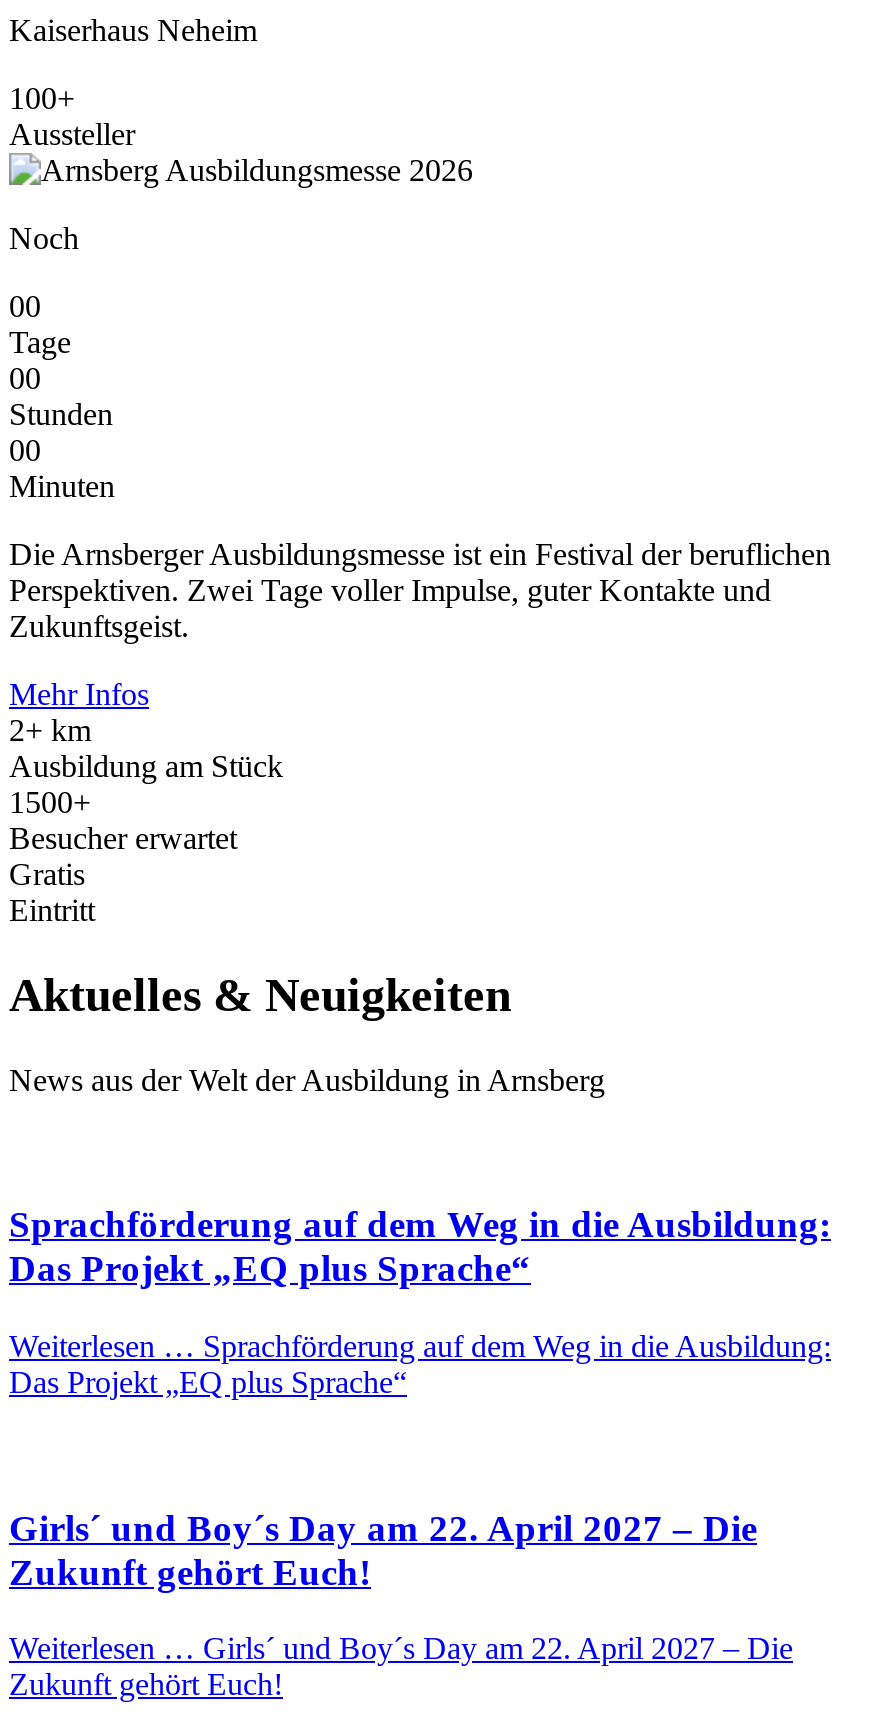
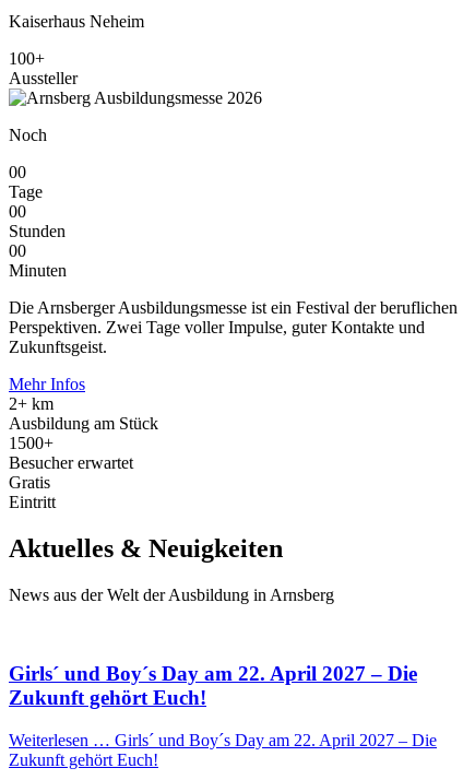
[9,1204,831,1399] Sprachförderung auf dem Weg in die Ausbildung: | Das Projekt „EQ plus Sprache“ | Weiterlesen … Sprachförderung auf dem Weg in die Ausbildung: | Das Projekt „EQ plus Sprache“ -> none

